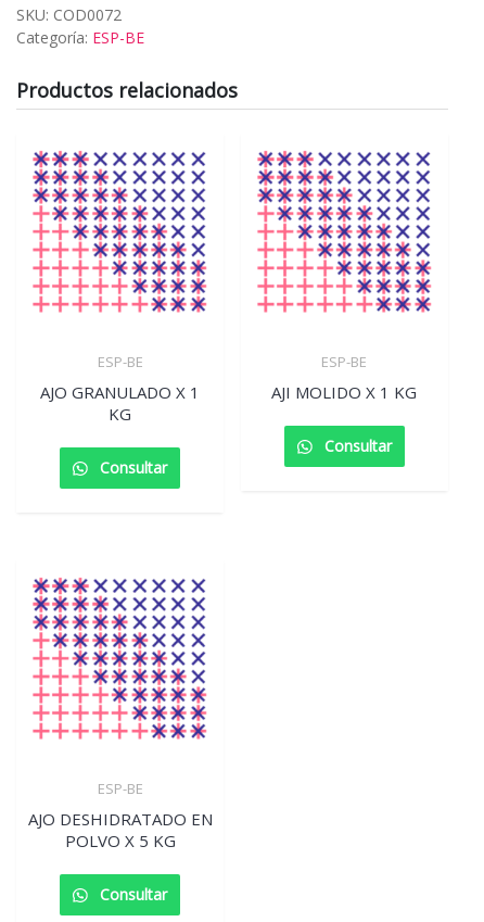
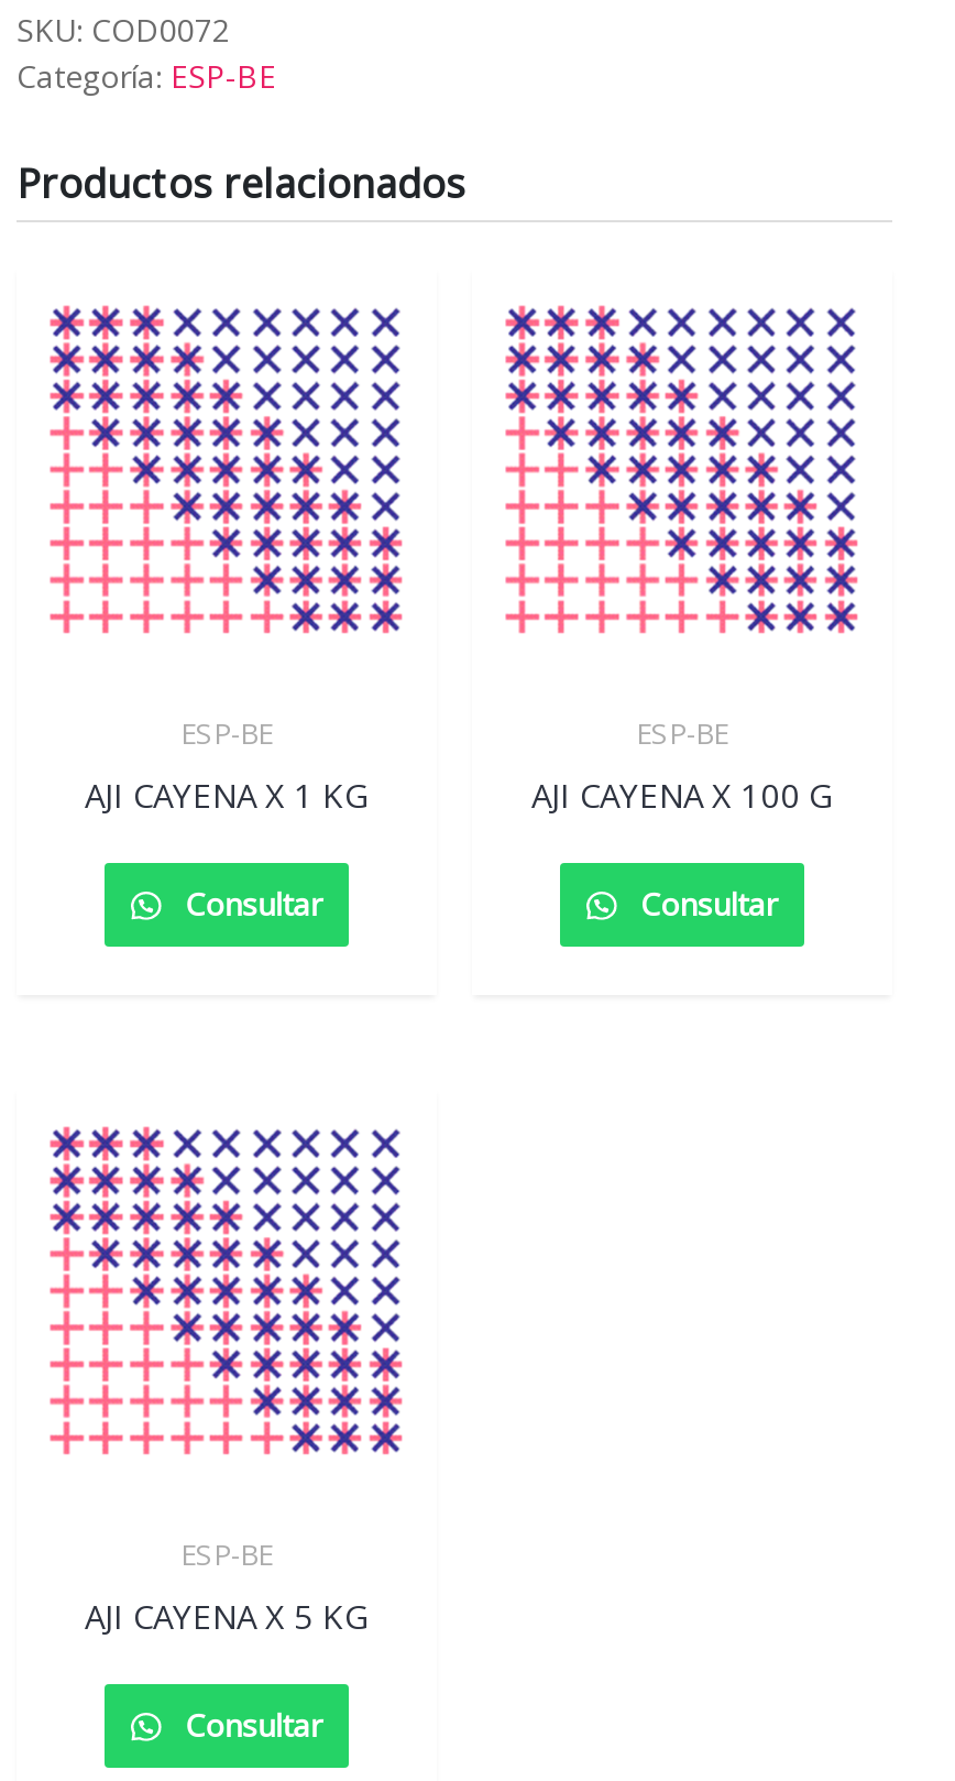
[40,381,200,425] AJO GRANULADO X 1 | KG -> [85,773,369,817] AJI CAYENA X 1 KG
[272,381,417,403] AJI MOLIDO X 1 KG -> [531,773,833,817] AJI CAYENA X 100 G
[28,808,212,851] AJO DESHIDRATADO EN | POLVO X 5 KG -> [85,1593,369,1637] AJI CAYENA X 5 KG

